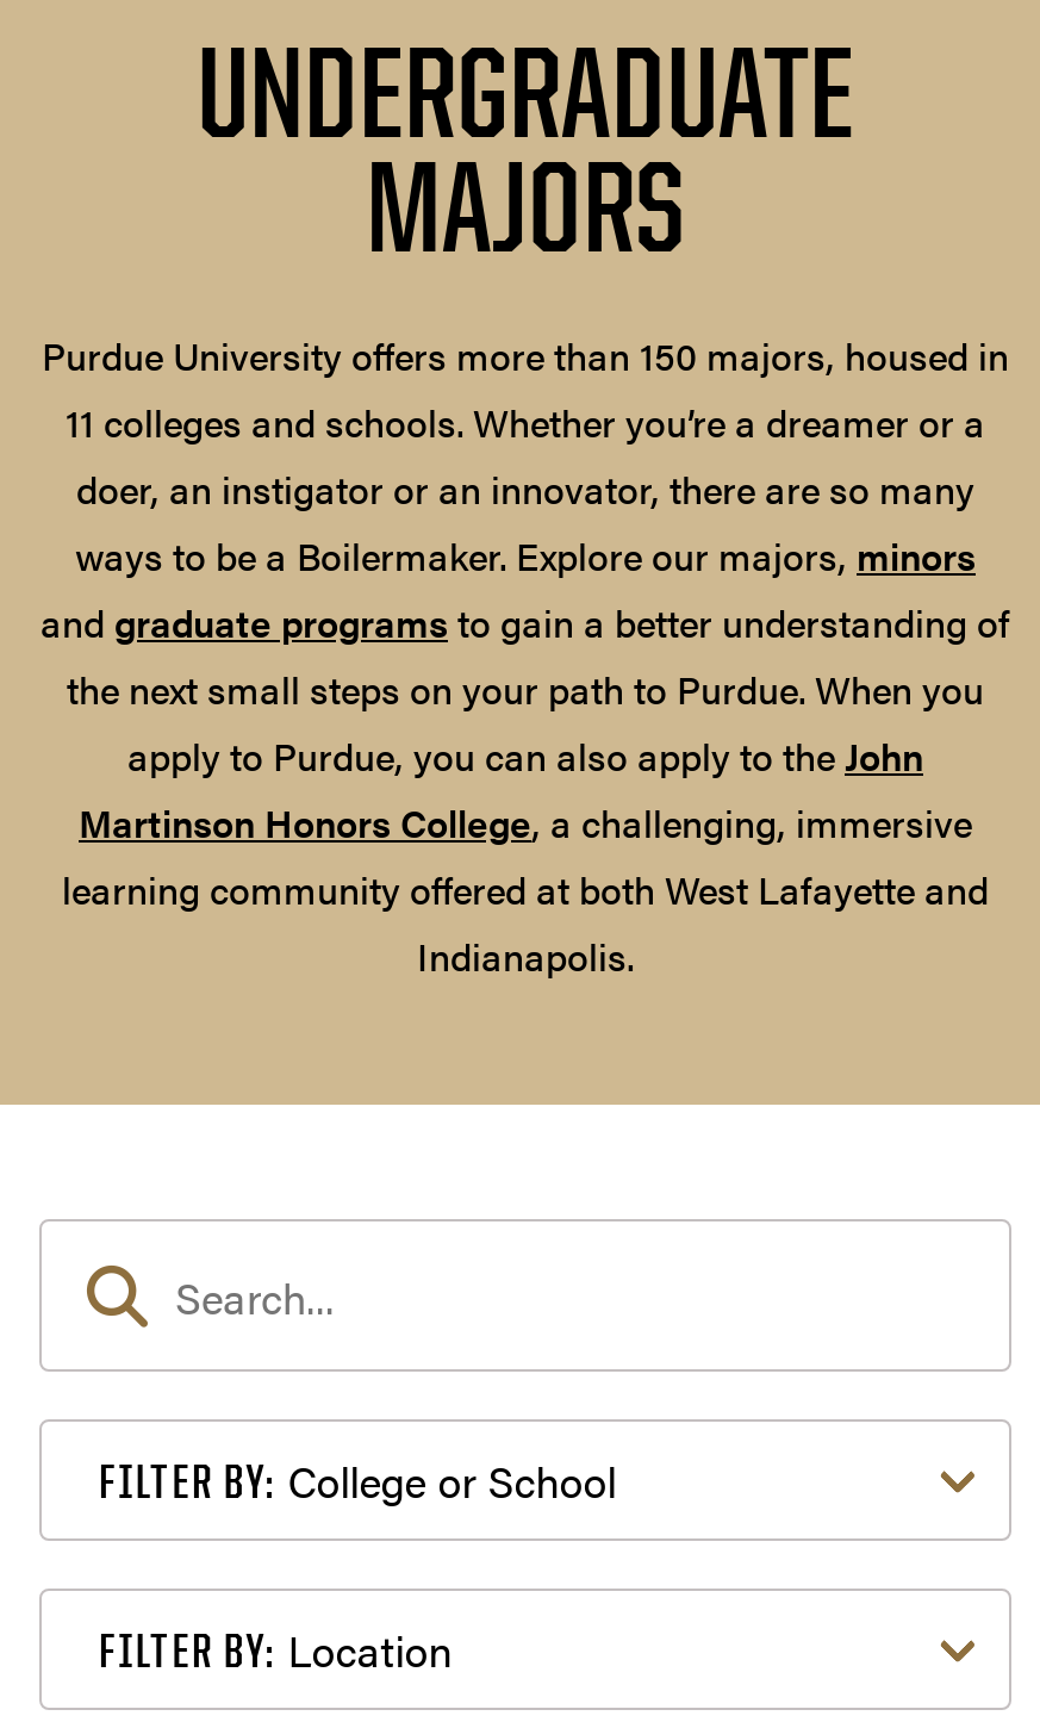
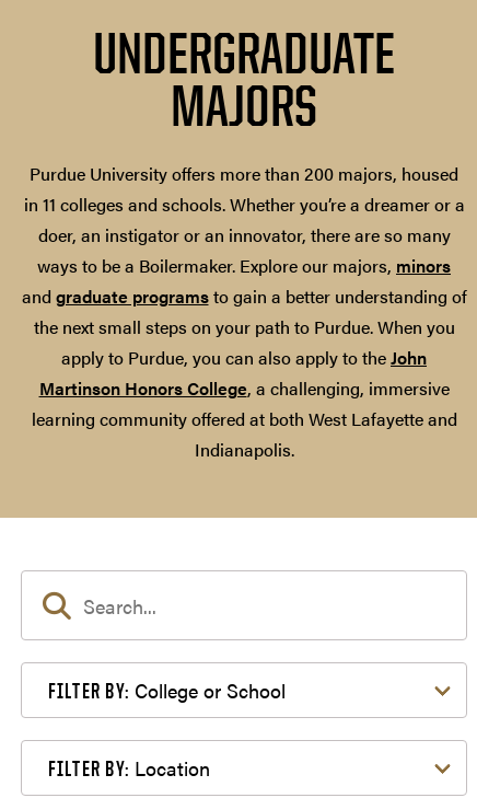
[42,328,1009,450] Purdue University offers more than 150 majors, housed in | 11 colleges and schools. Whether you’re a dreamer or a -> [24,161,464,217] Purdue University offers more than 200 majors, housed | in 11 colleges and schools. Whether you’re a dreamer or a

